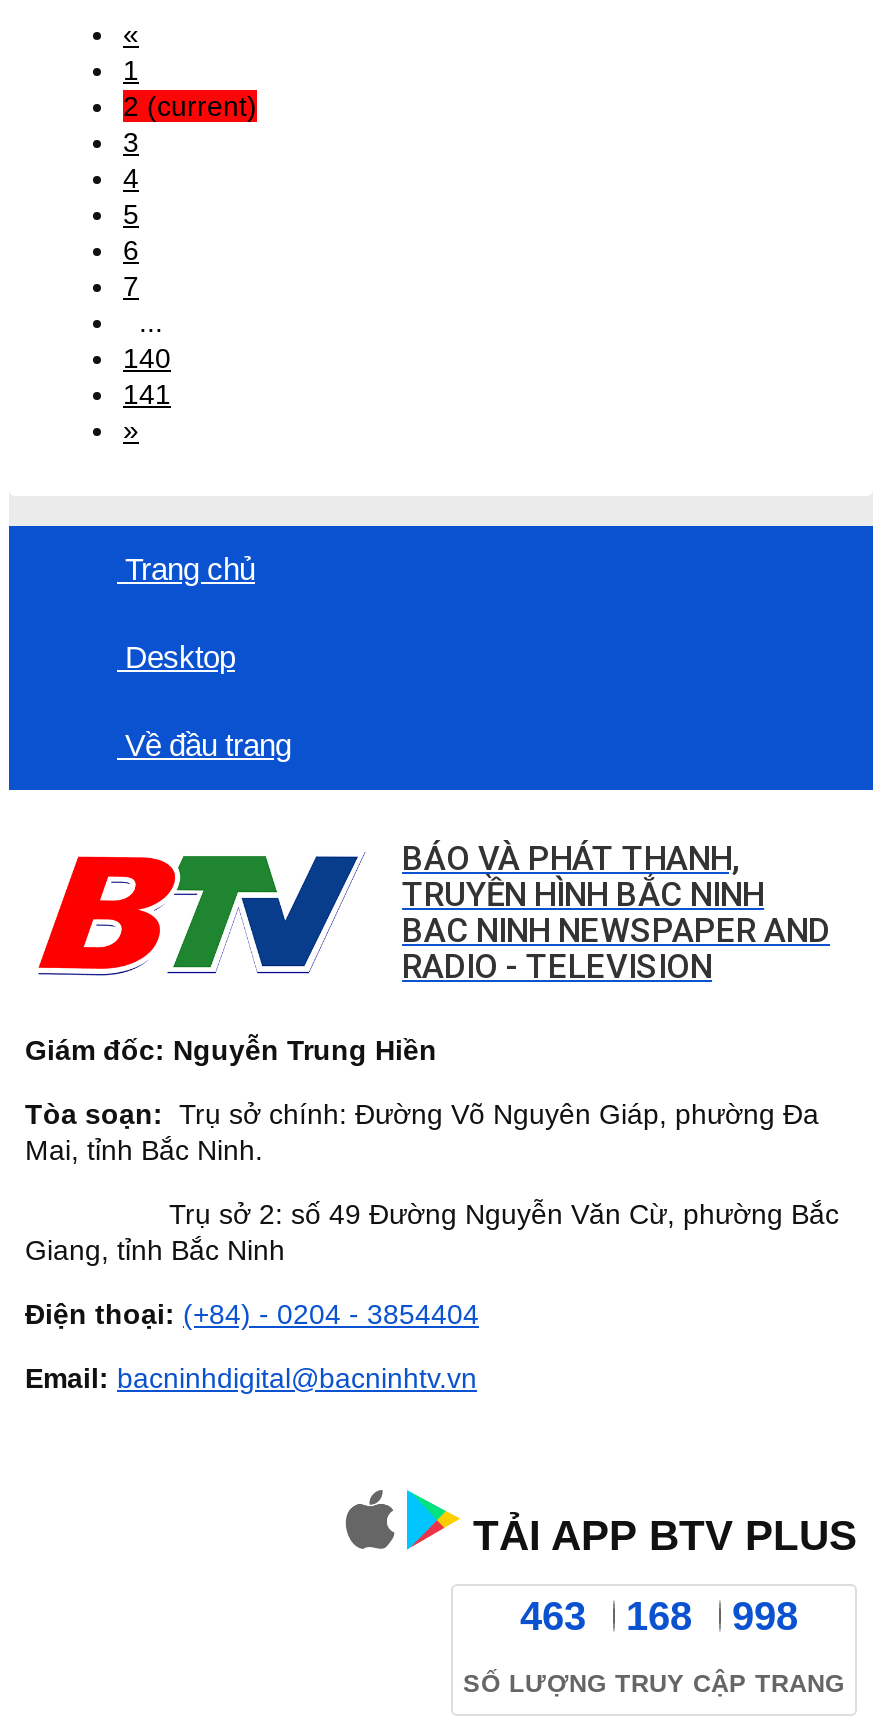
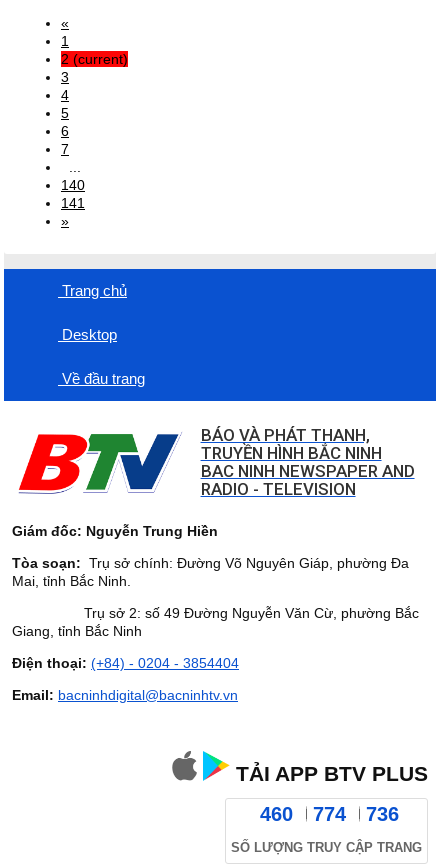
[520,1594,586,1638] 463 -> [259,803,292,825] 460
[626,1594,692,1638] 168 -> [312,803,345,825] 774
[732,1594,798,1638] 998 -> [365,803,398,825] 736

